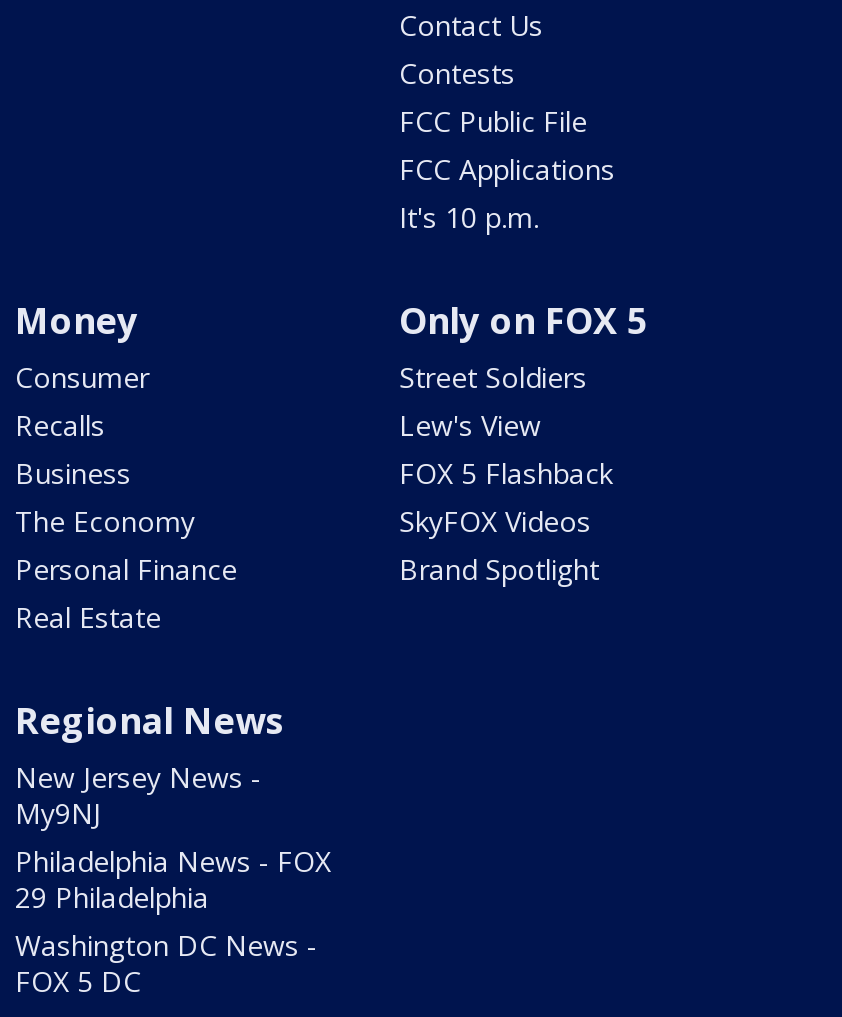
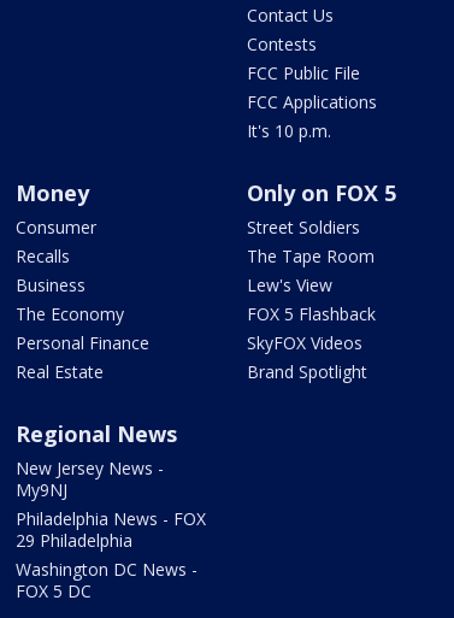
moved [399,406,613,588] -> [247,274,376,383]: Lew's View | FOX 5 Flashback | SkyFOX Videos | Brand Spotlight
none -> [247,245,375,268] The Tape Room

